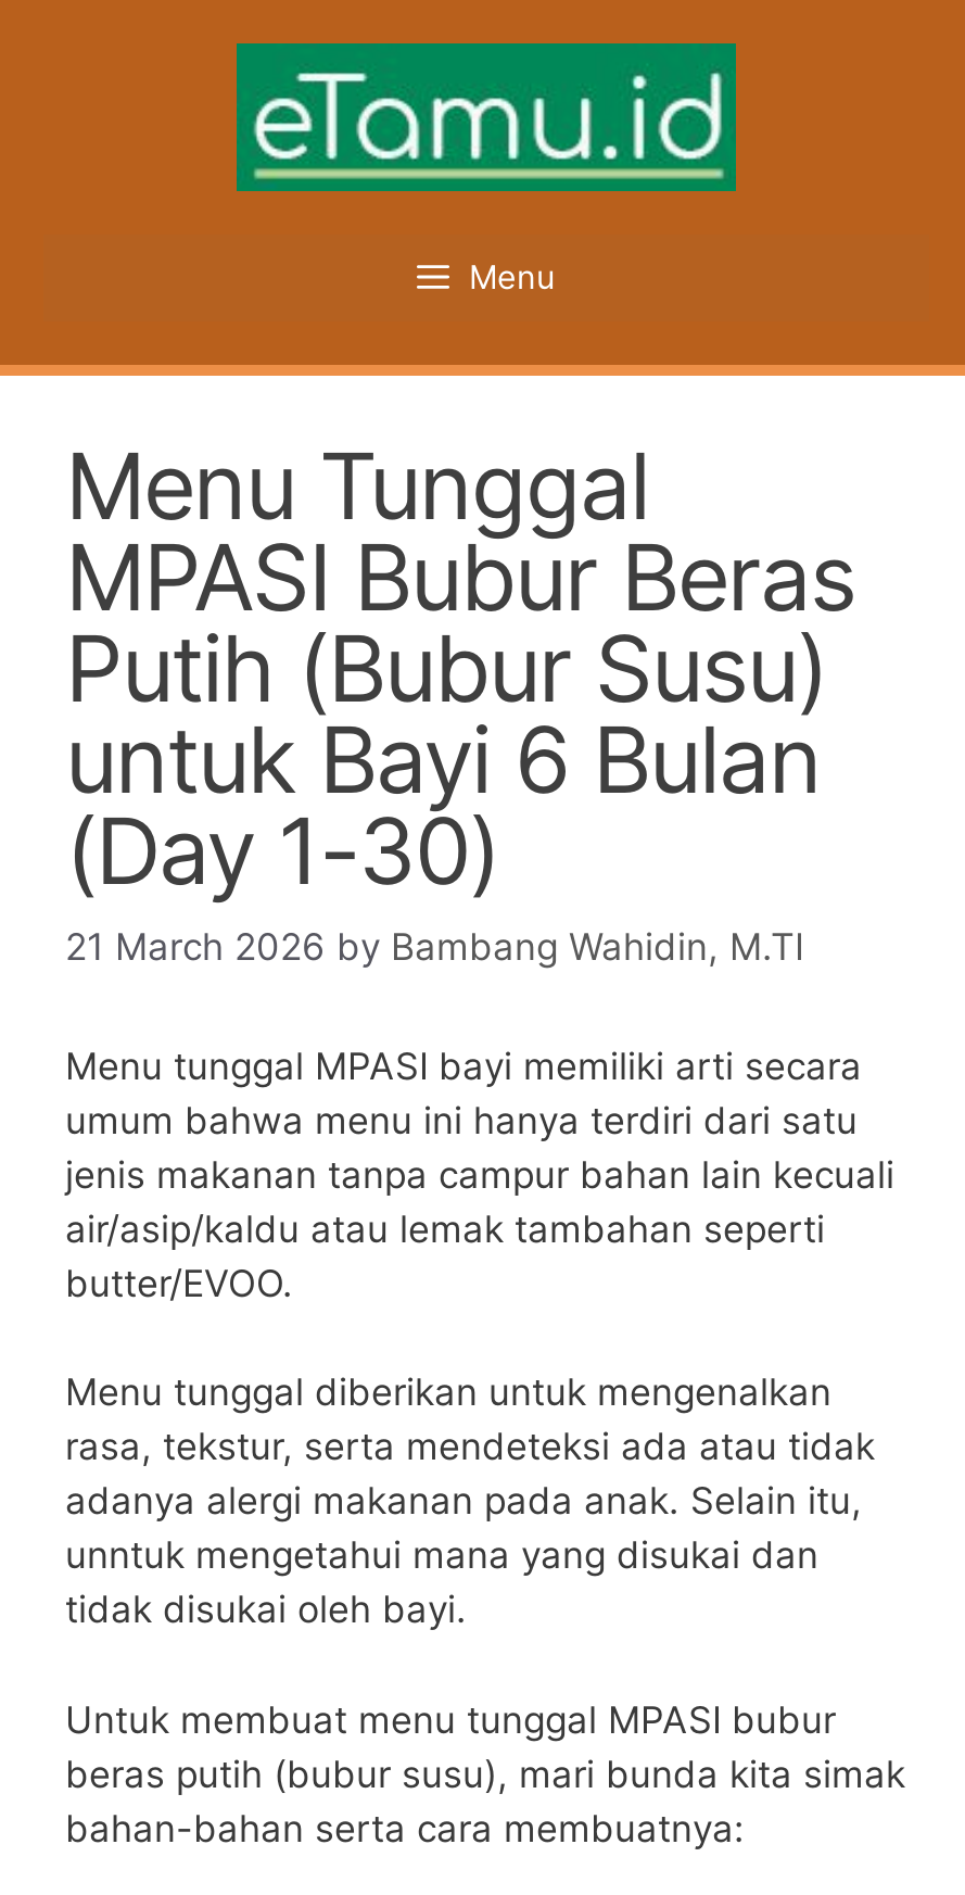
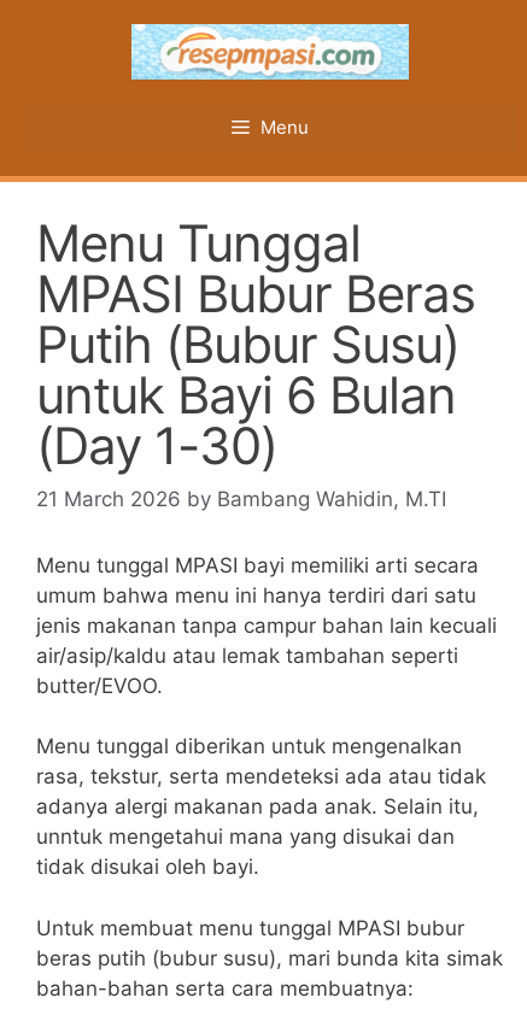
[234,41,738,193] [image] -> [130,23,410,81] [image]

